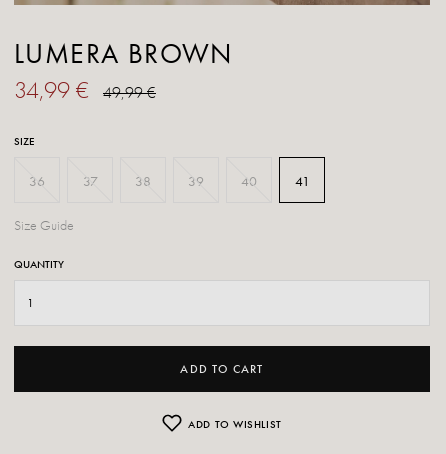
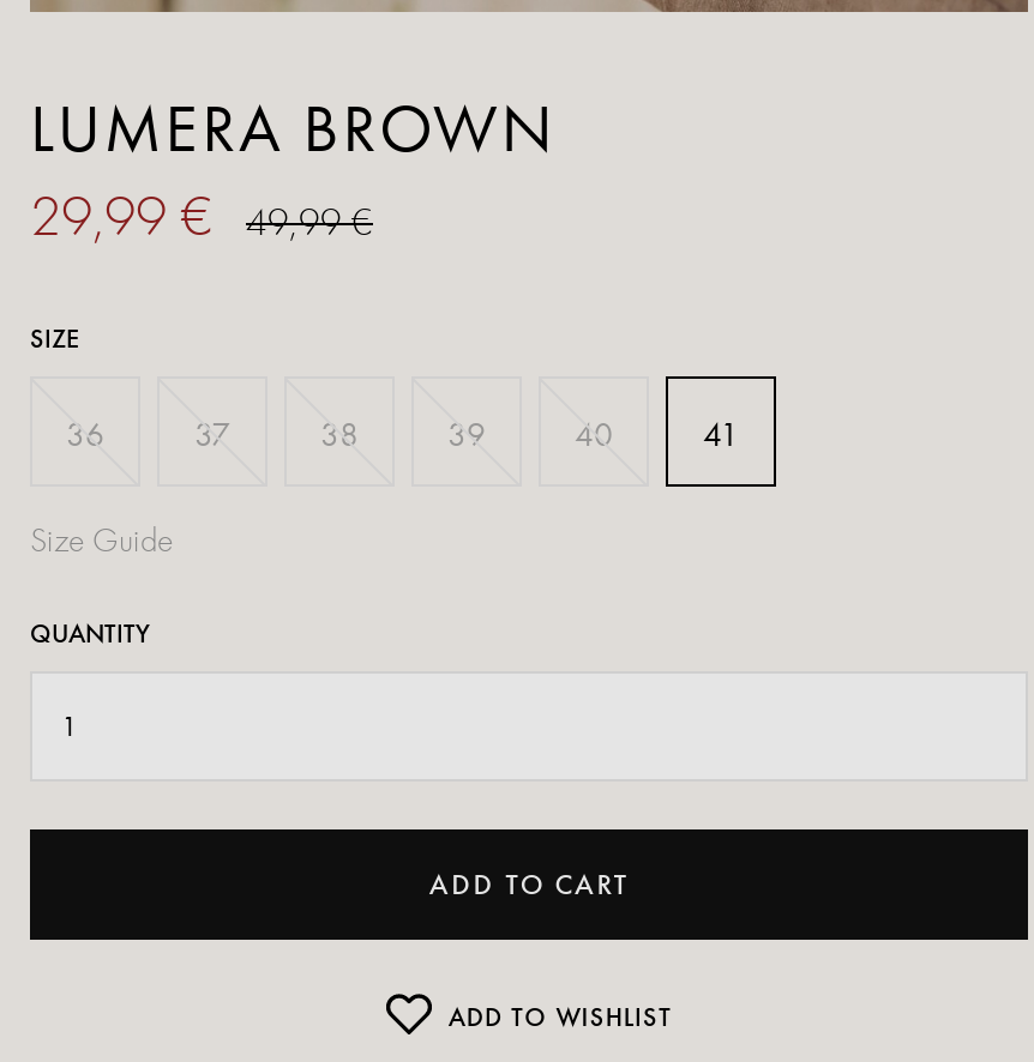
[14,74,156,105] 34,99 € 49,99 € -> [30,176,373,251] 29,99 € 49,99 €

